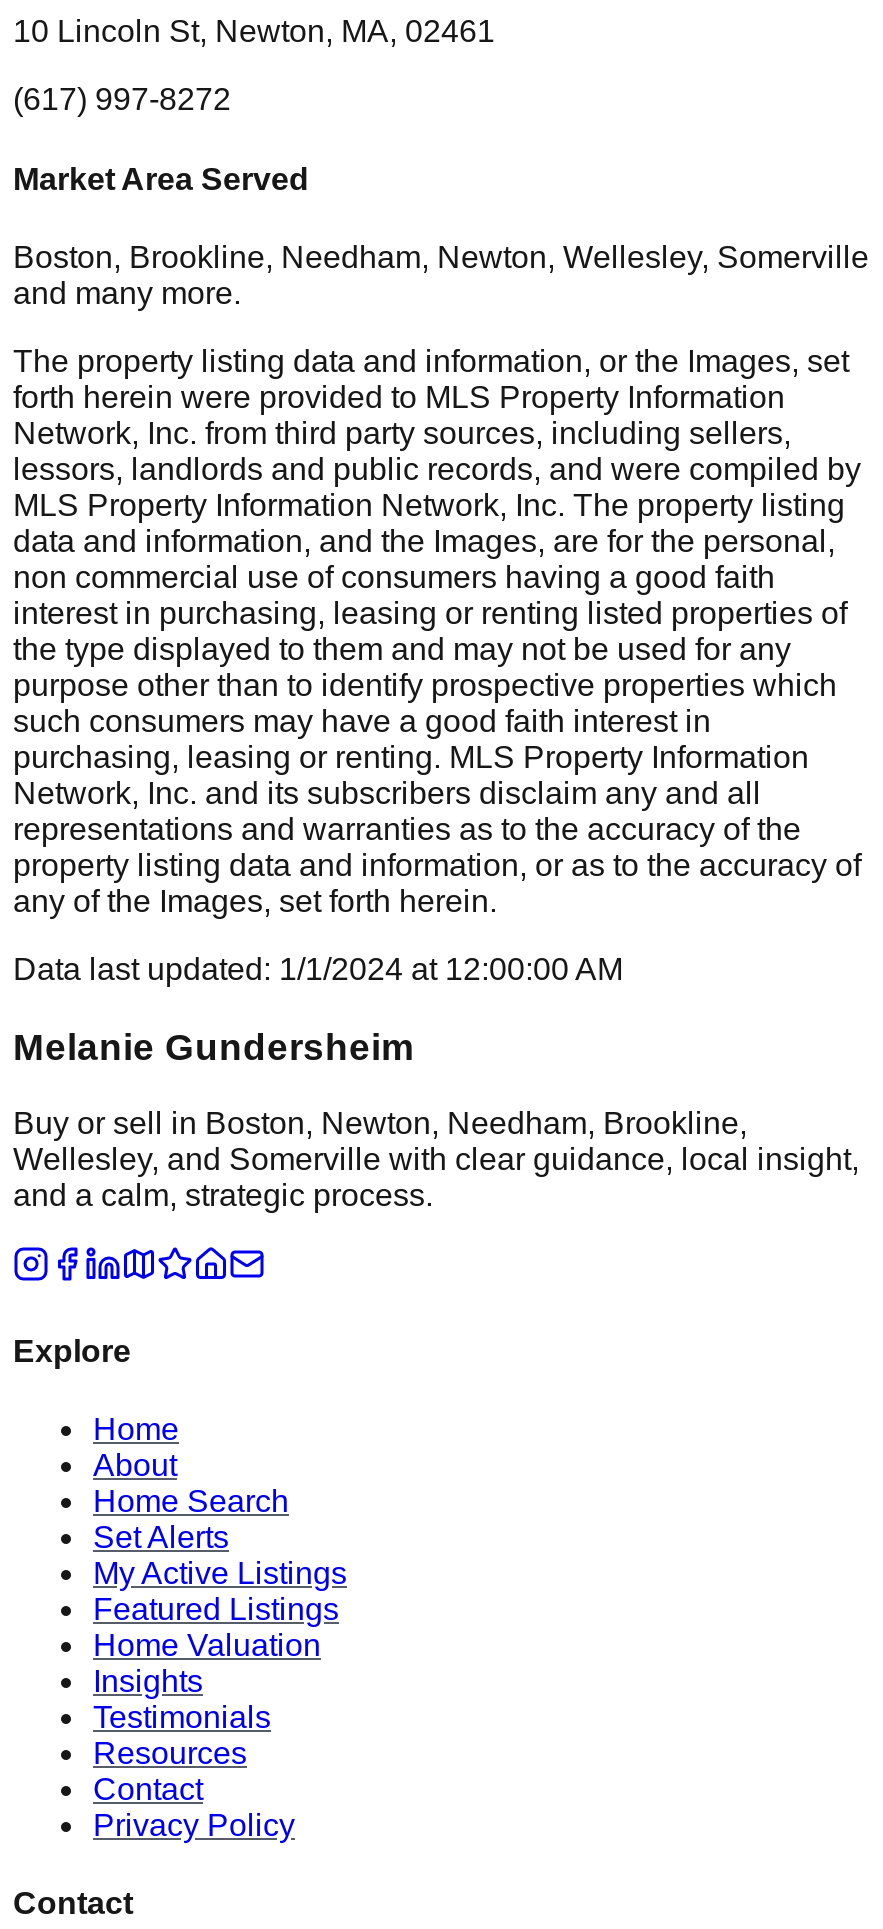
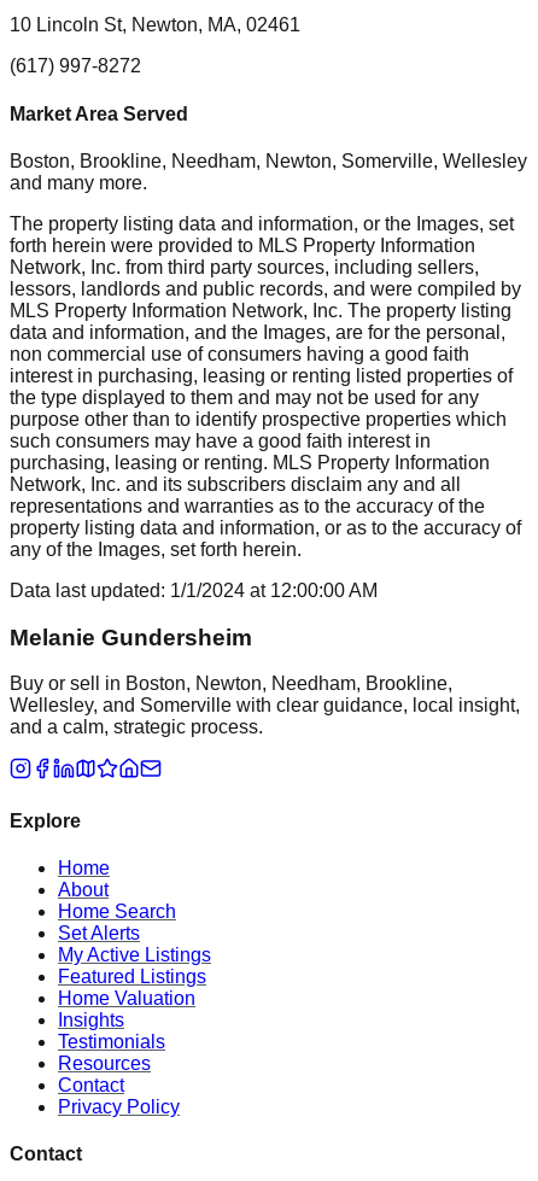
[13,240,869,274] Boston, Brookline, Needham, Newton, Wellesley, Somerville -> [10,151,527,171] Boston, Brookline, Needham, Newton, Somerville, Wellesley

